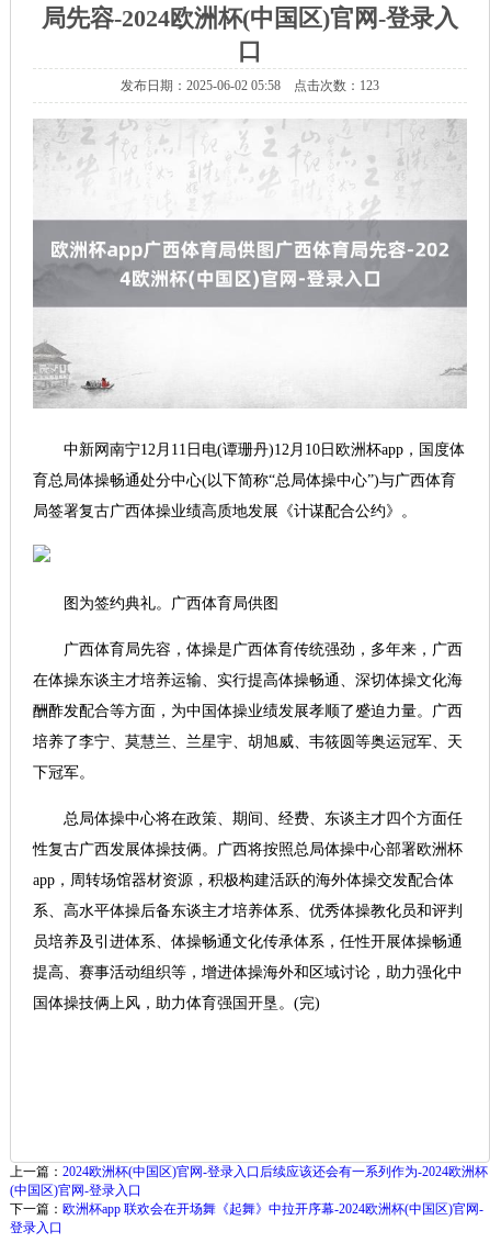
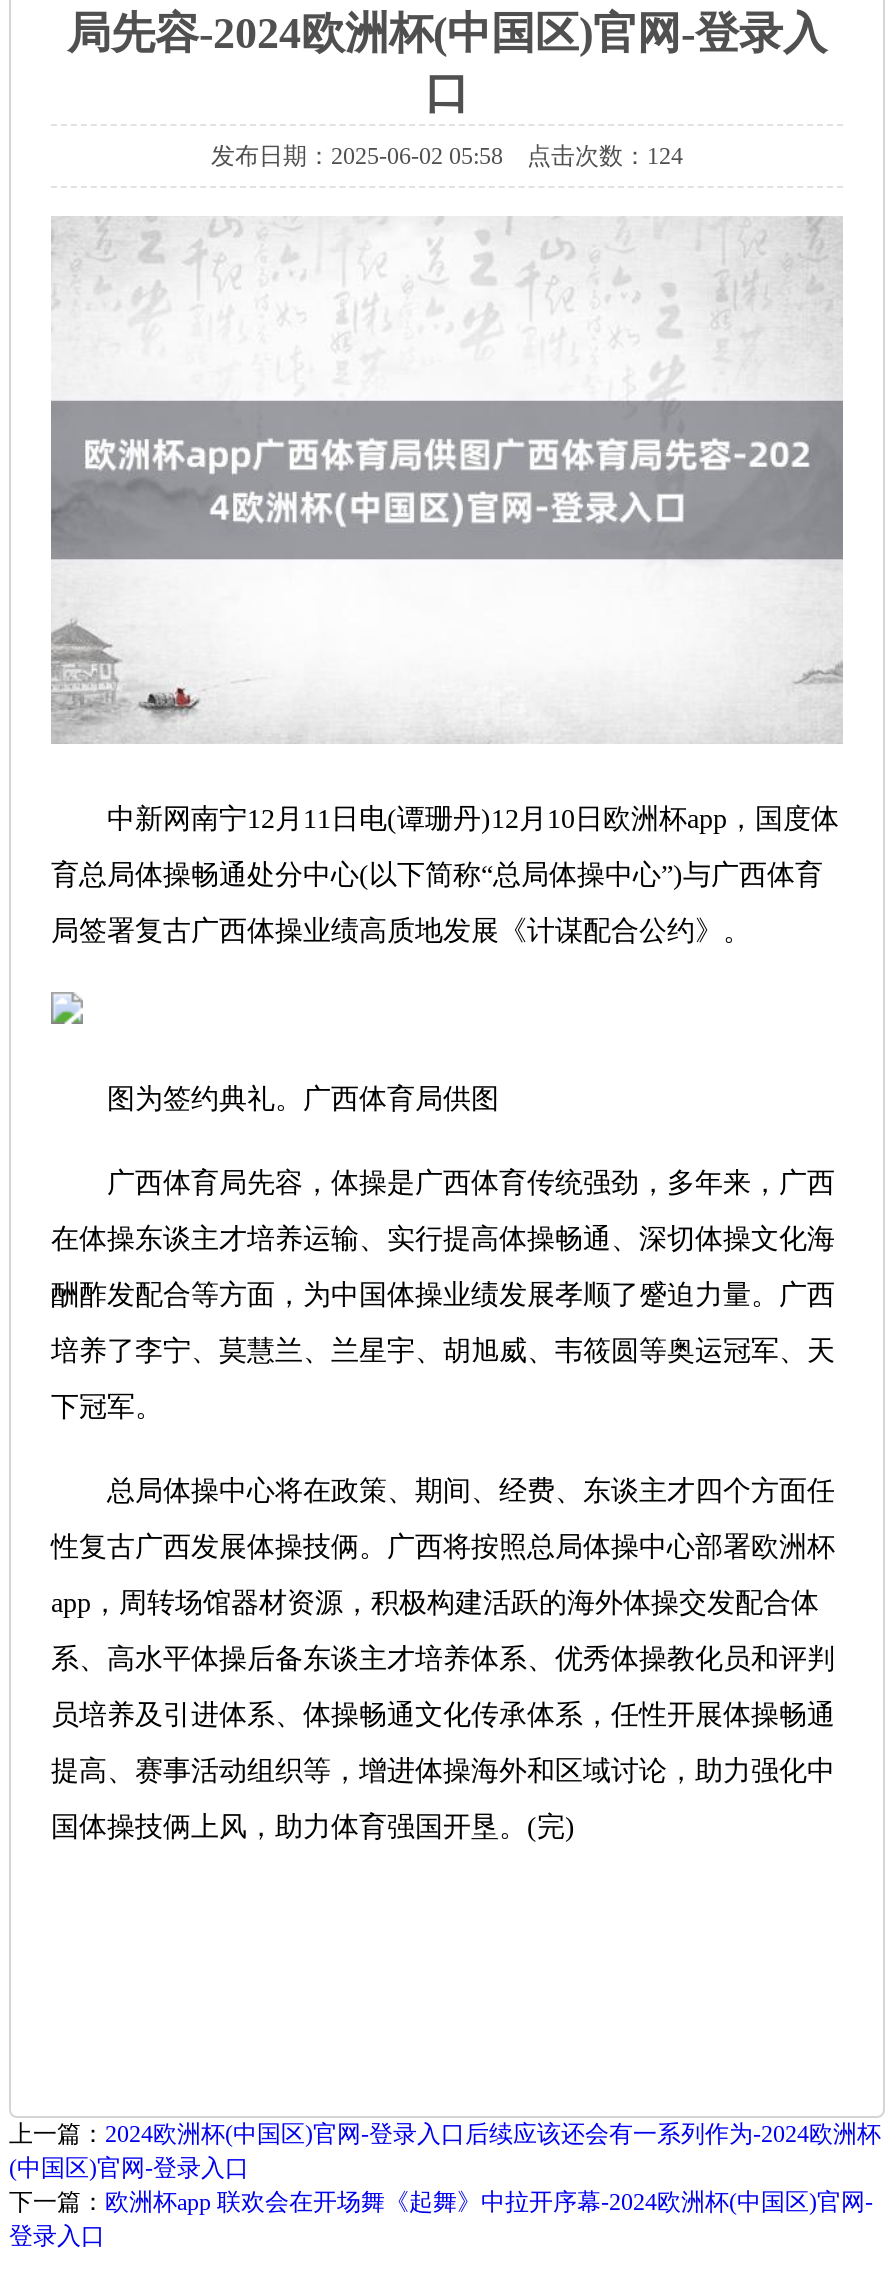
[121,78,379,93] 发布日期：2025-06-02 05:58 点击次数：123 -> [211,142,683,170] 发布日期：2025-06-02 05:58 点击次数：124

